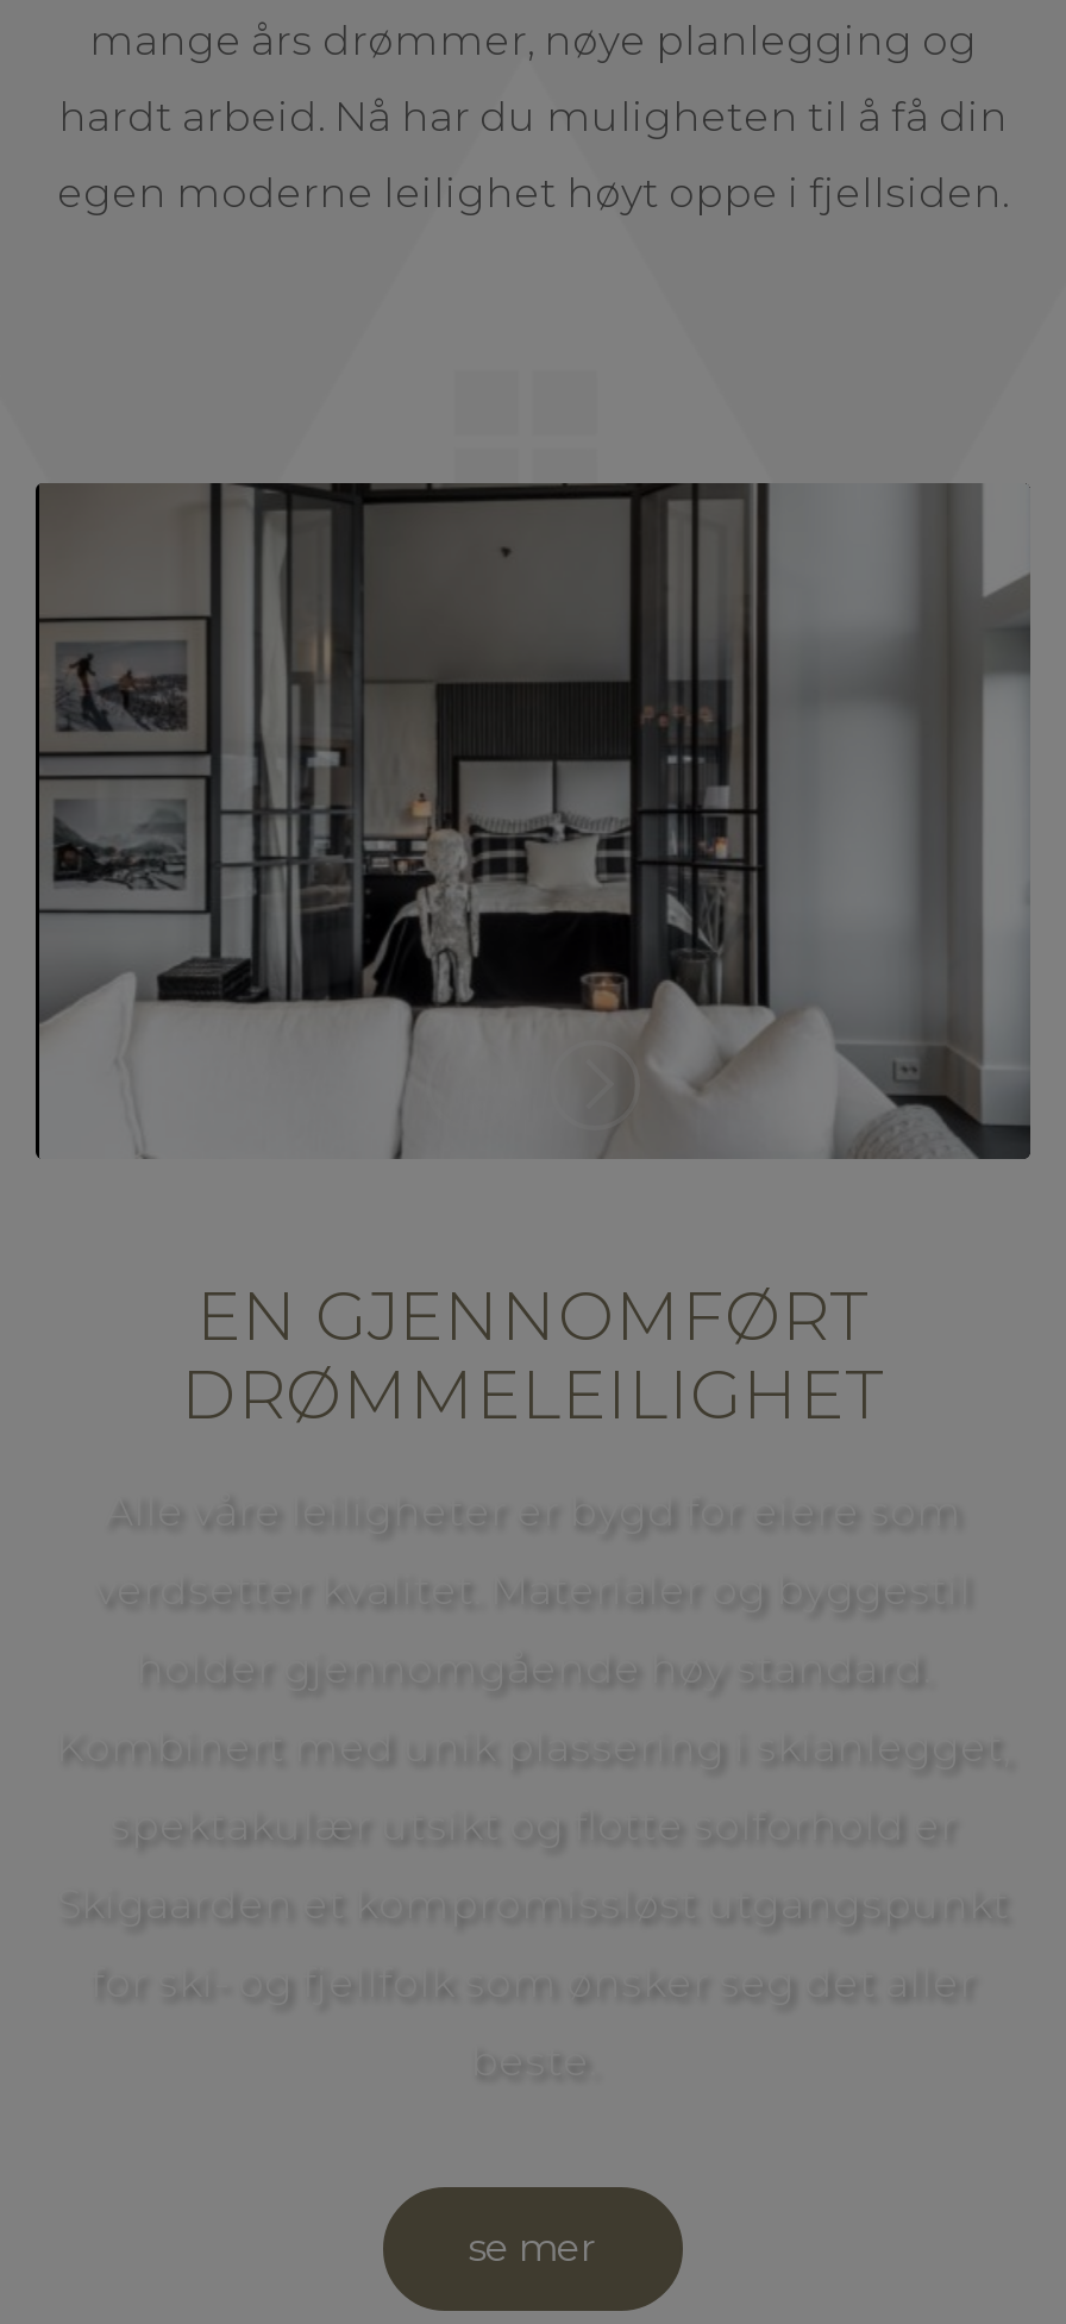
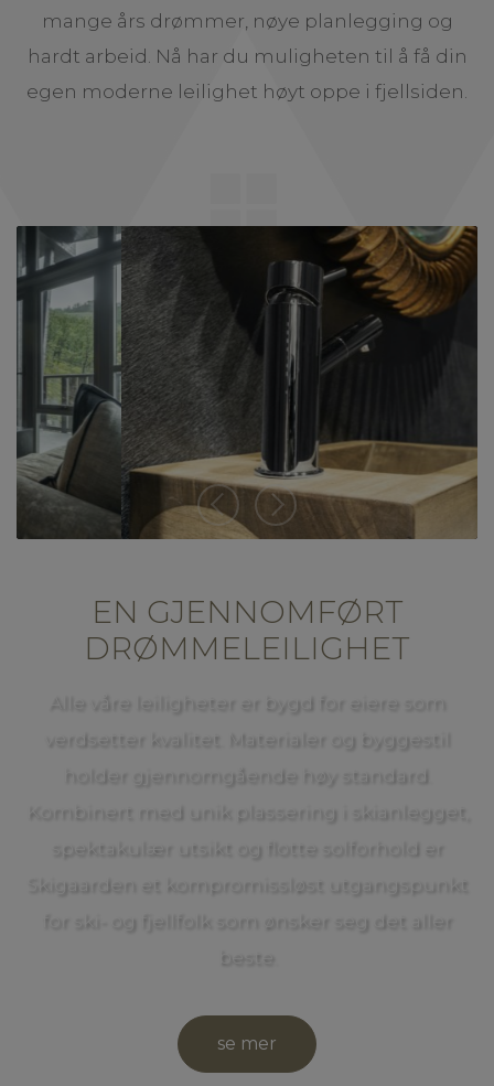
[33,481,1033,1159] [image] -> [15,225,479,540] [image]

